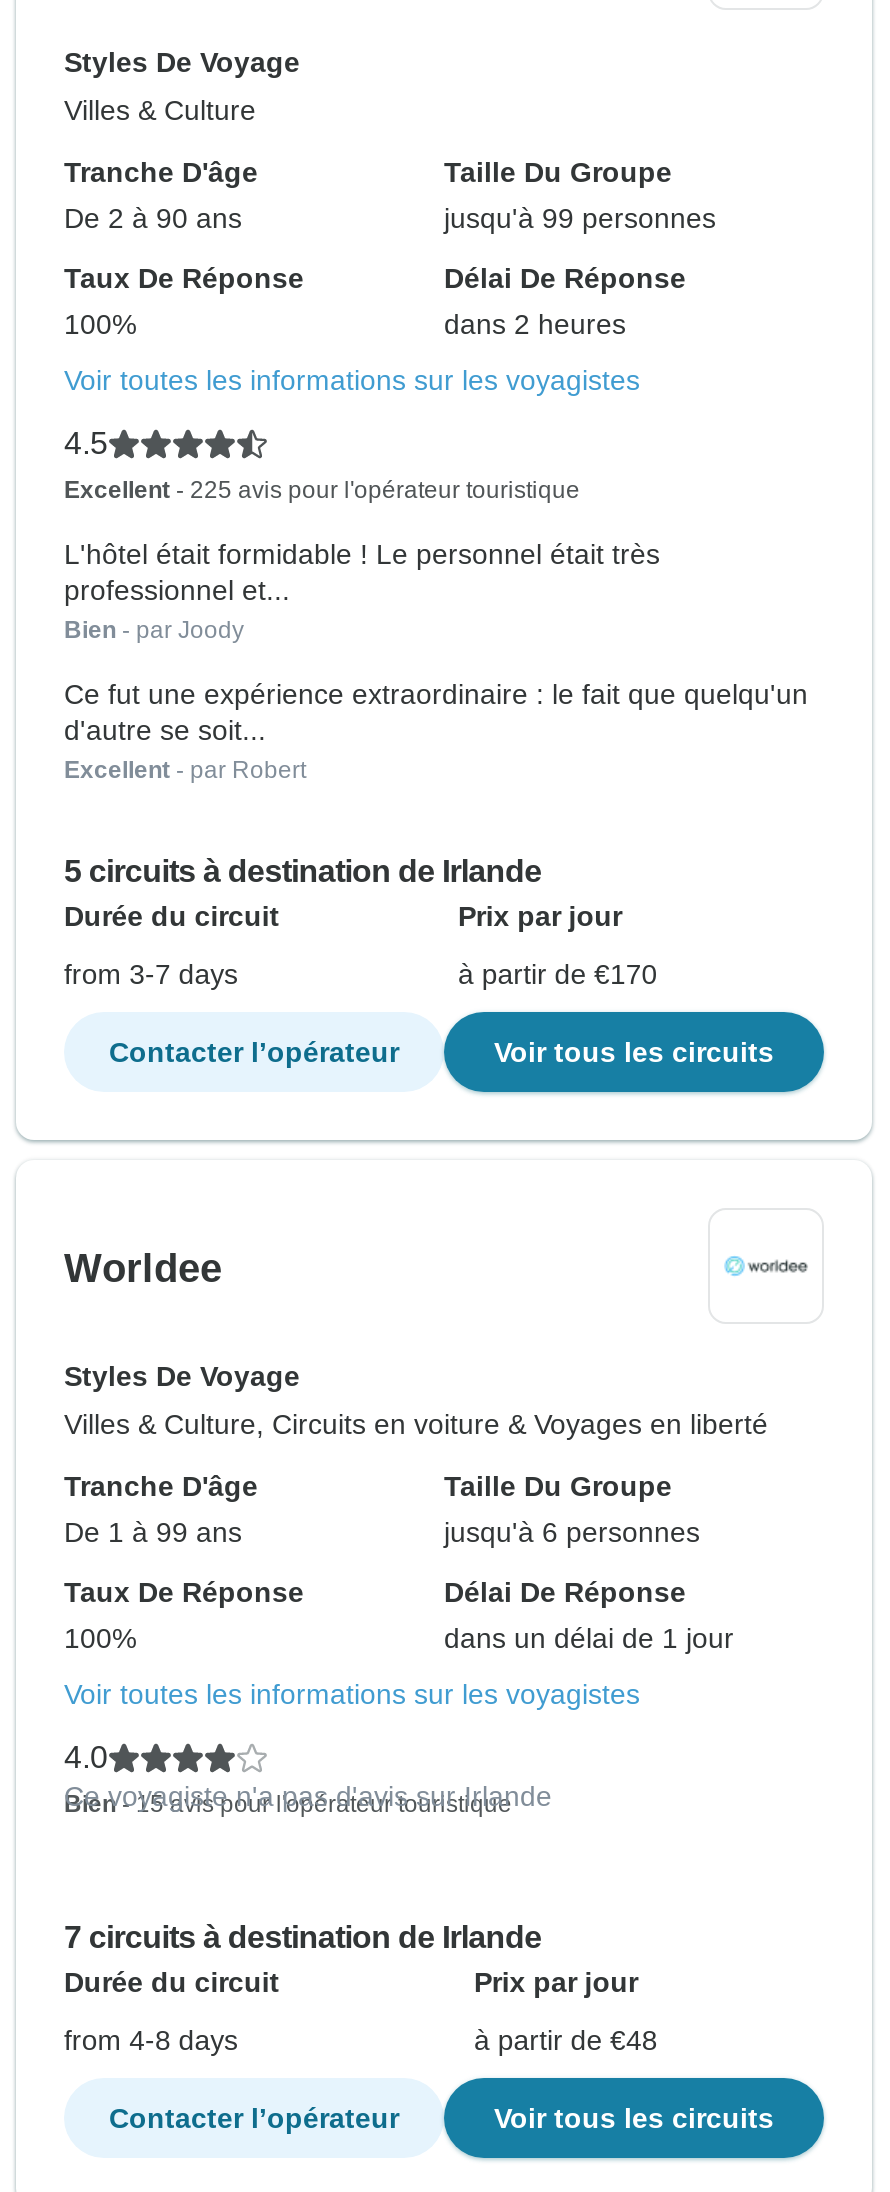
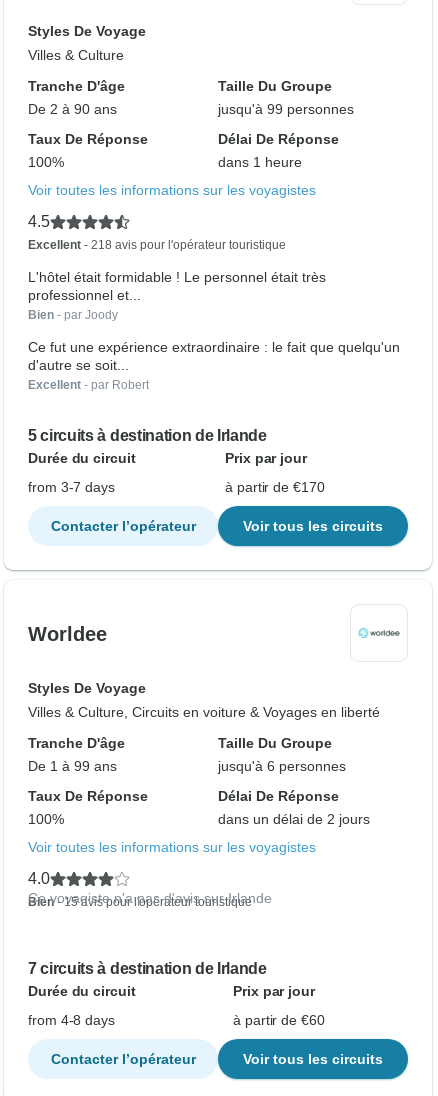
[444,308,626,340] dans 2 heures -> [218,154,302,170] dans 1 heure
[64,476,580,504] Excellent - 225 avis pour l'opérateur touristique -> [28,238,286,252] Excellent - 218 avis pour l'opérateur touristique
[444,1622,734,1654] dans un délai de 1 jour -> [218,811,370,827] dans un délai de 2 jours
[474,2024,658,2056] à partir de €48 -> [233,1012,325,1028] à partir de €60

